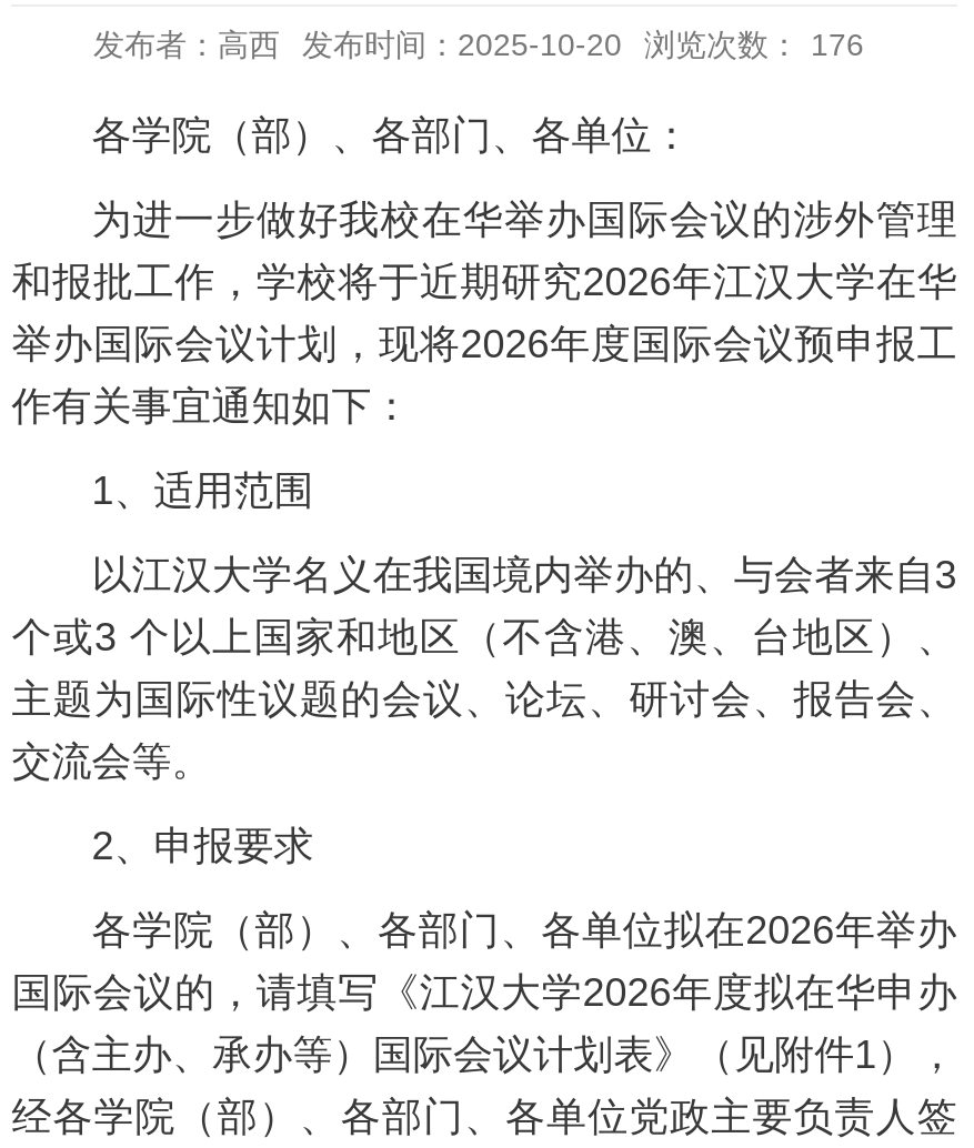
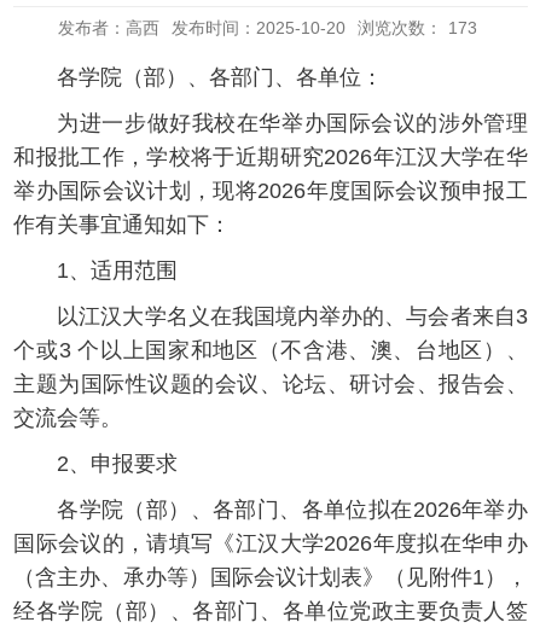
[93,27,864,62] 发布者：高西 发布时间：2025-10-20 浏览次数： 176 -> [58,18,477,37] 发布者：高西 发布时间：2025-10-20 浏览次数： 173

